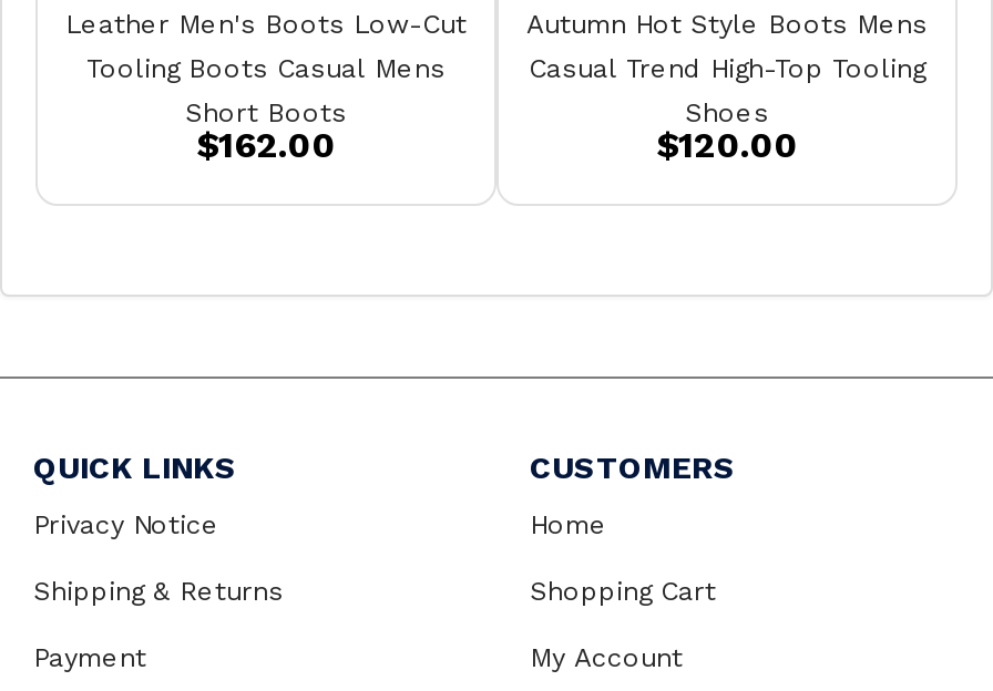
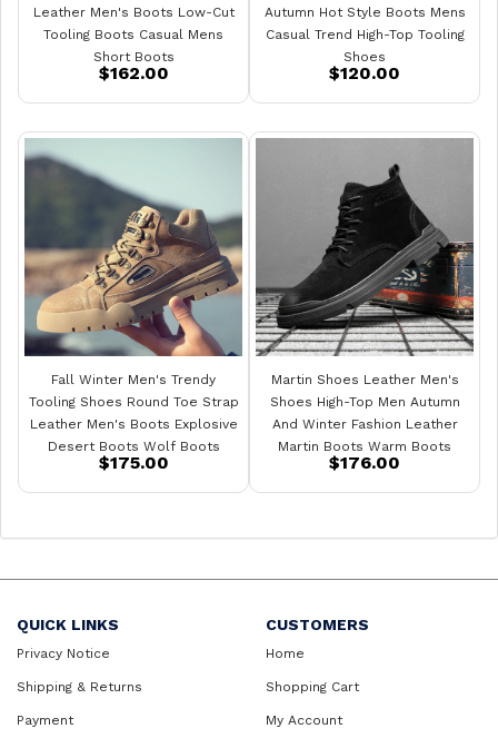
none -> [23,138,243,473] [image] | Fall Winter Men's Trendy | Tooling Shoes Round Toe Strap | Leather Men's Boots Explosive | Desert Boots Wolf Boots | $175.00
none -> [255,137,475,473] [image] | Martin Shoes Leather Men's | Shoes High-Top Men Autumn | And Winter Fashion Leather | Martin Boots Warm Boots | $176.00

